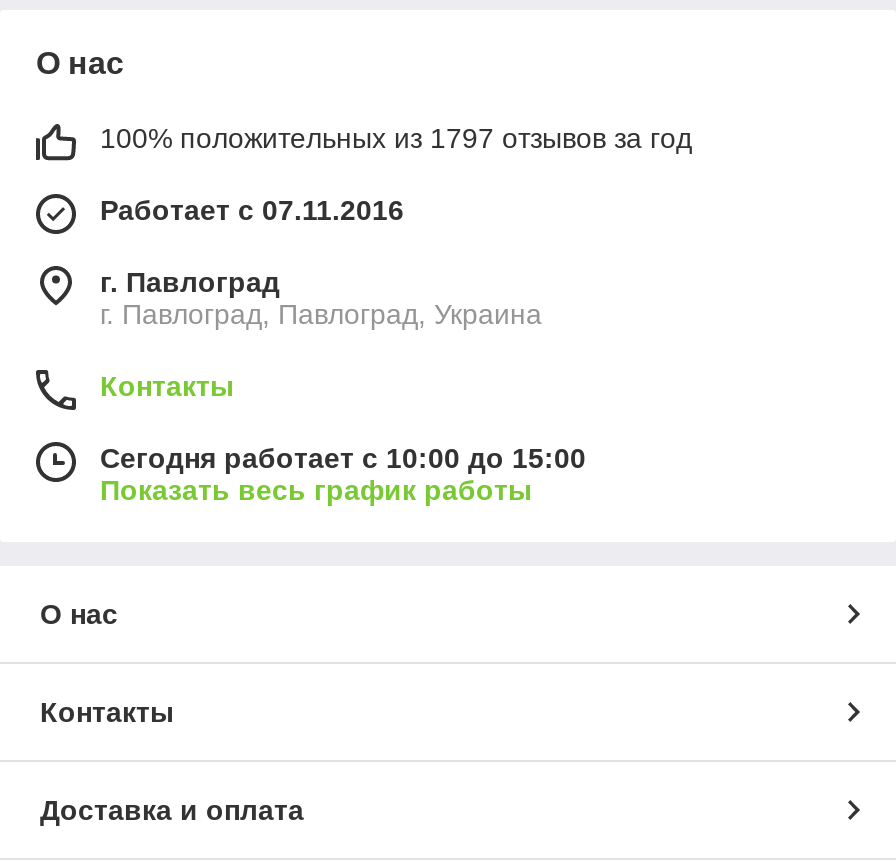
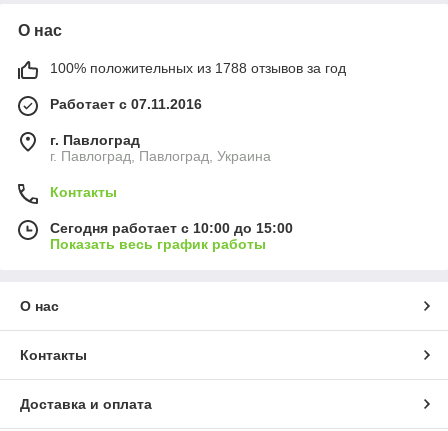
[100,122,692,154] 100% положительных из 1797 отзывов за год -> [50,60,346,76] 100% положительных из 1788 отзывов за год

